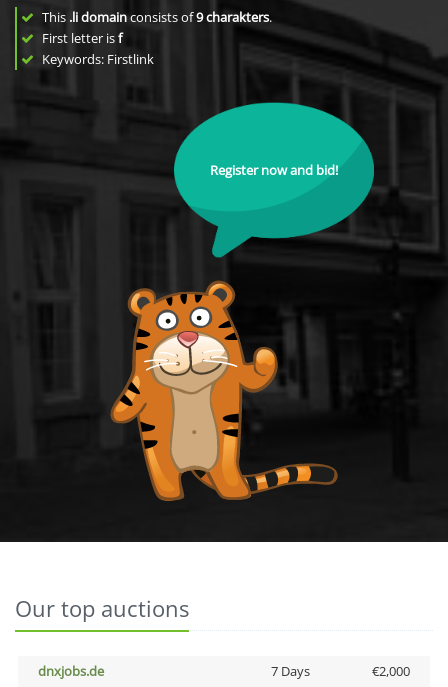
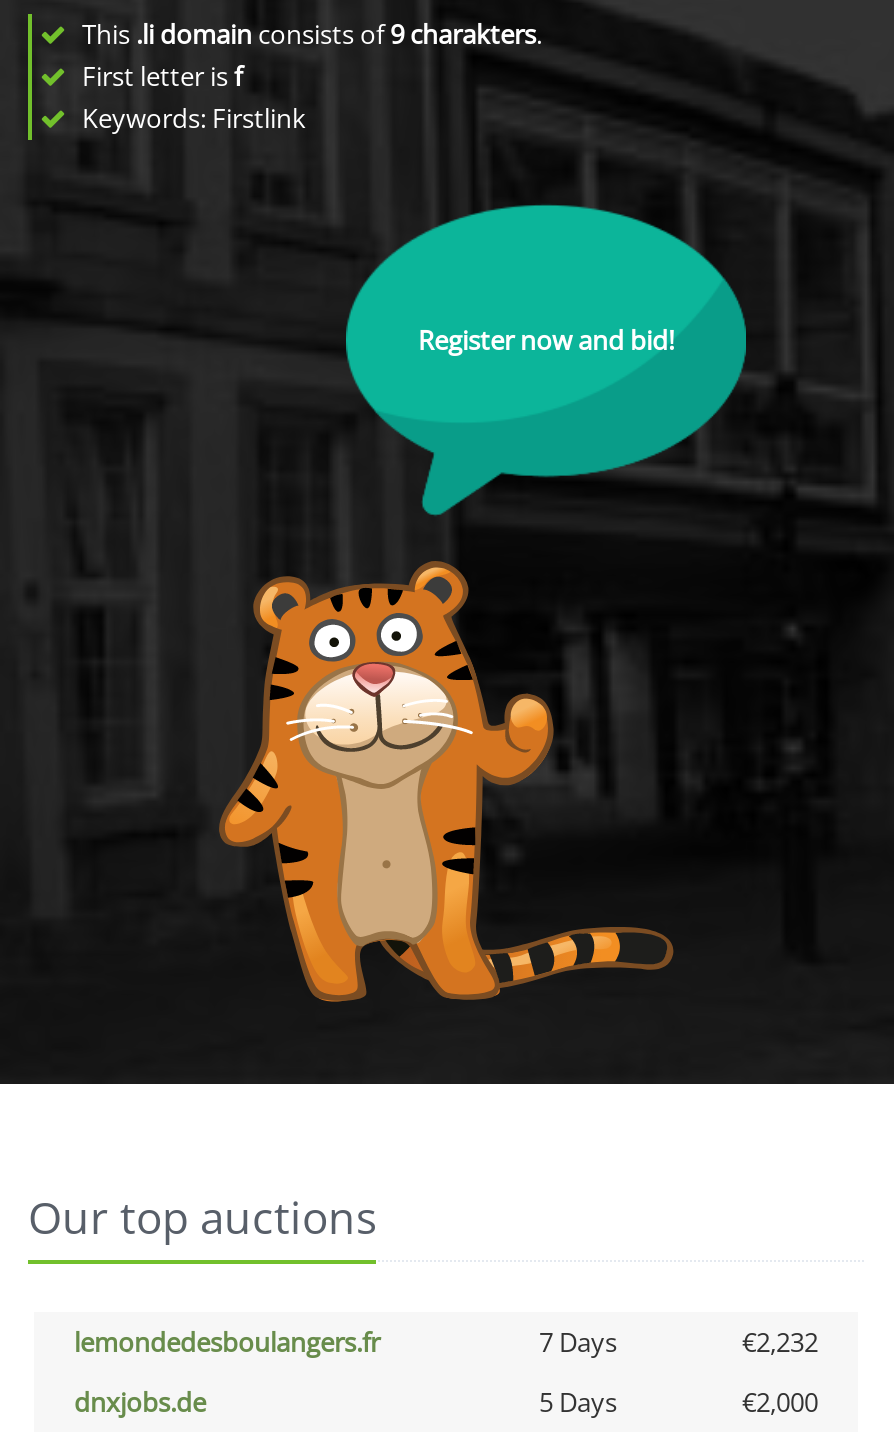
none -> [74,1324,818,1360] lemondedesboulangers.fr | 7 Days | €2,232
[270,662,309,680] 7 Days -> [539,1384,617,1420] 5 Days

